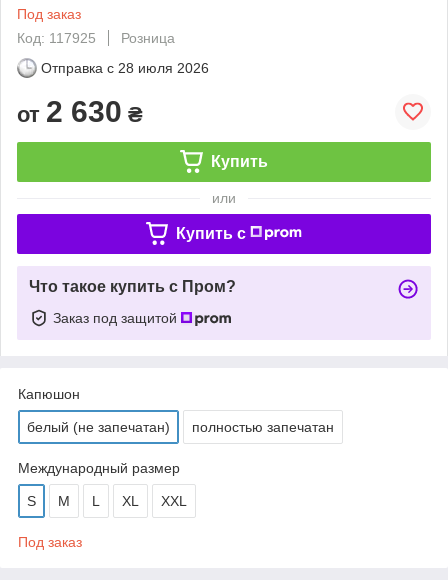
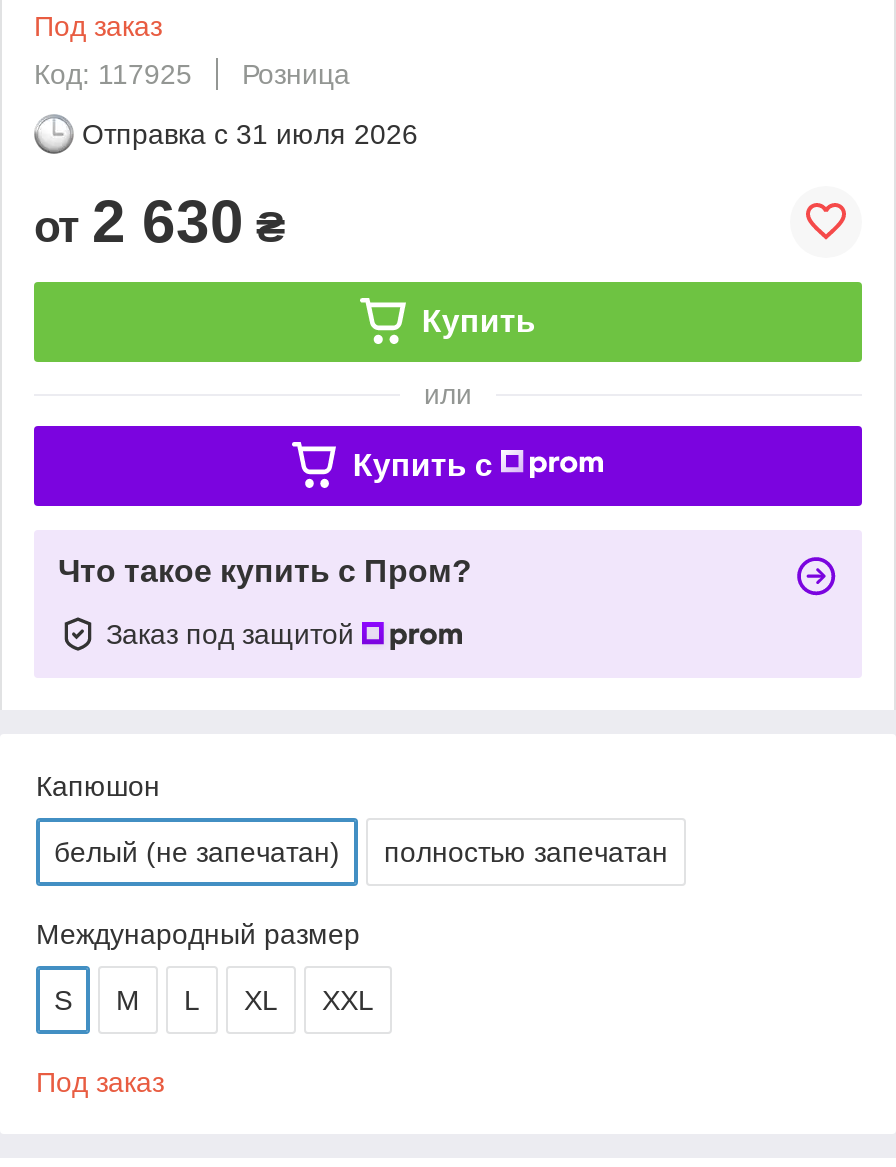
[41,60,209,76] Отправка с 28 июля 2026 -> [82,118,418,150] Отправка с 31 июля 2026

